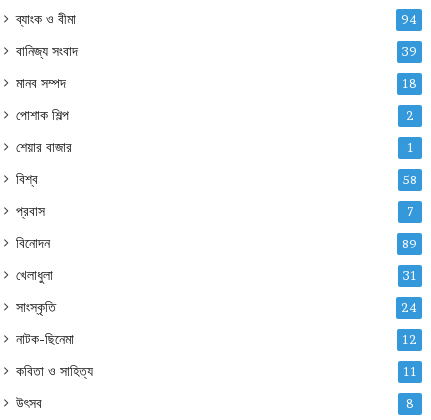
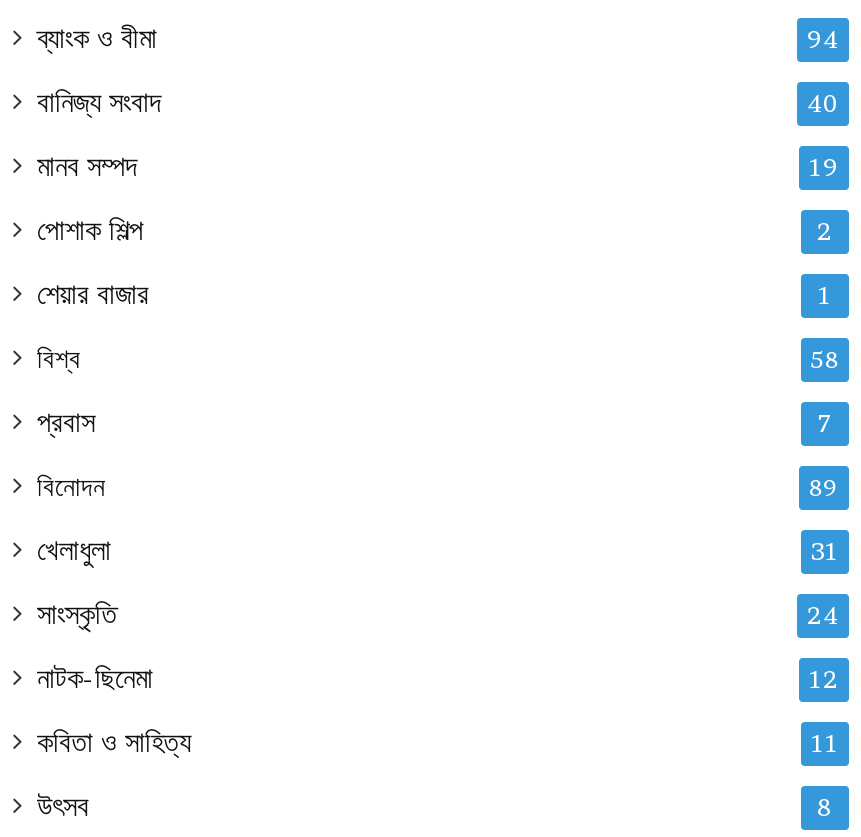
[402,44,417,59] 39 -> [807,88,839,118] 40
[402,76,417,91] 18 -> [809,152,839,182] 19

